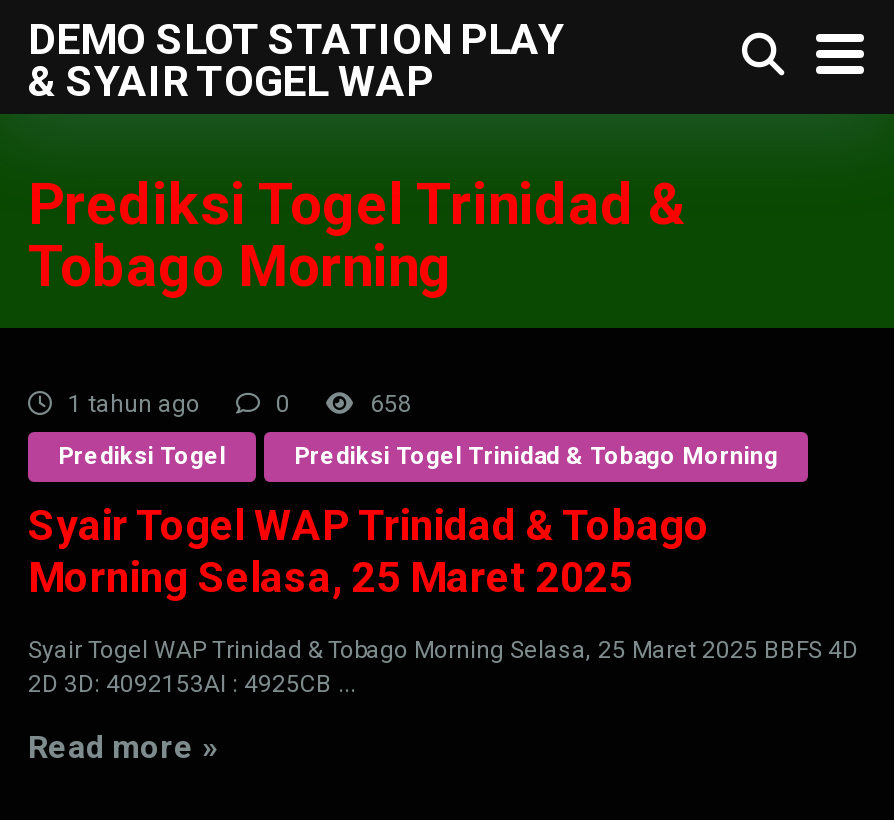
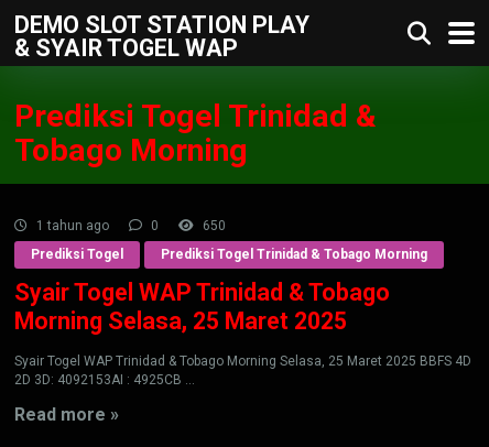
[364,390,412,418] 658 -> [199,218,226,233] 650

